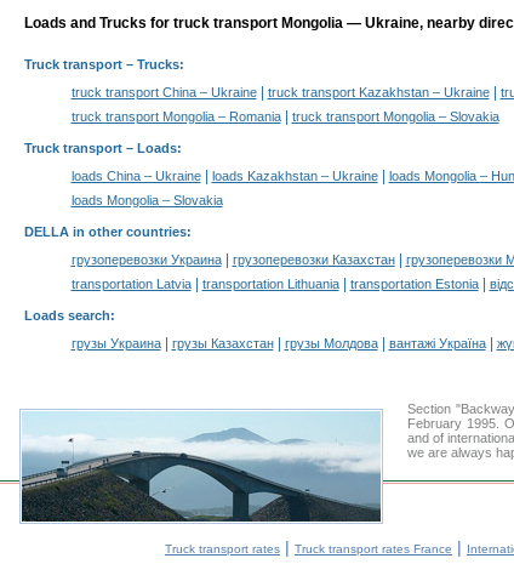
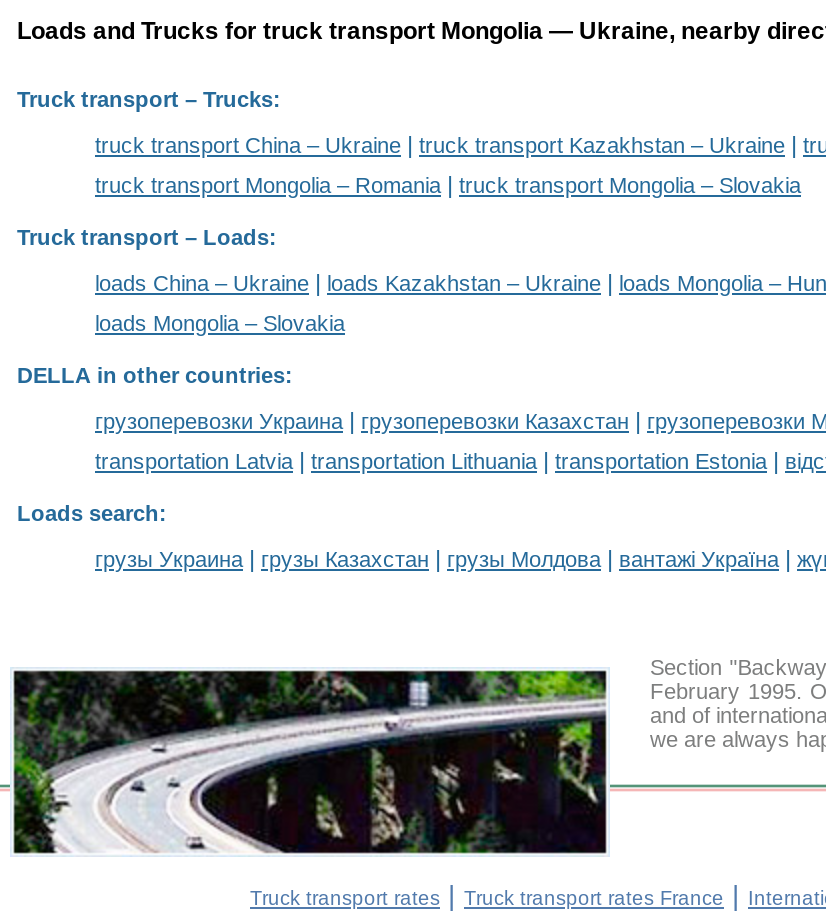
[21,411,382,524] [image] -> [12,669,608,855] [image]

